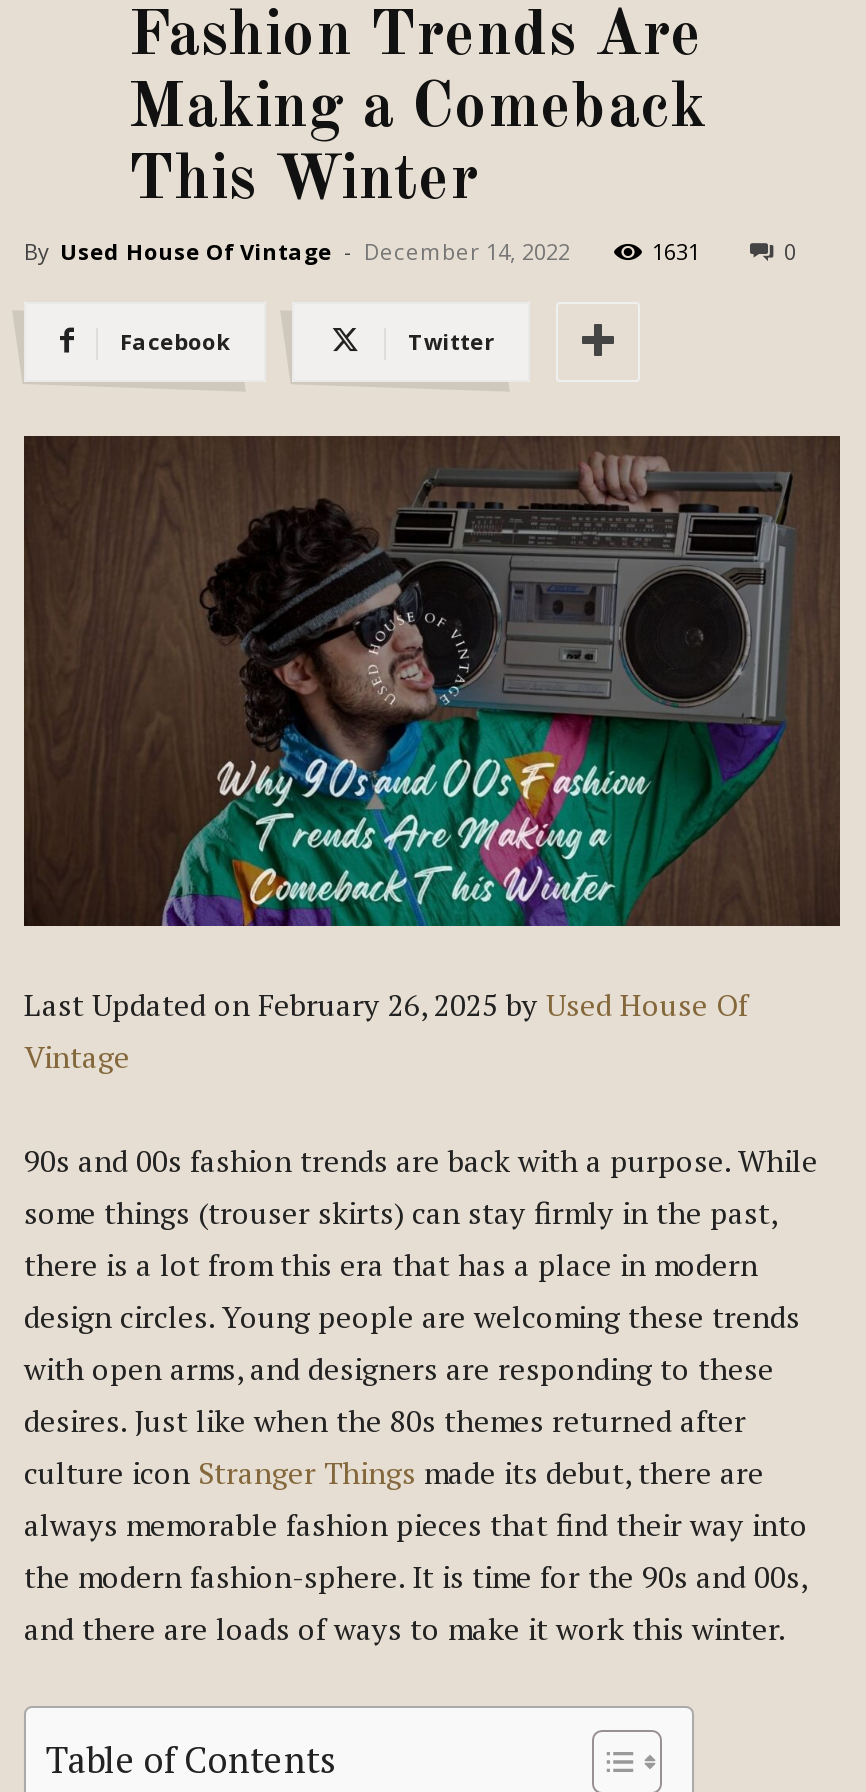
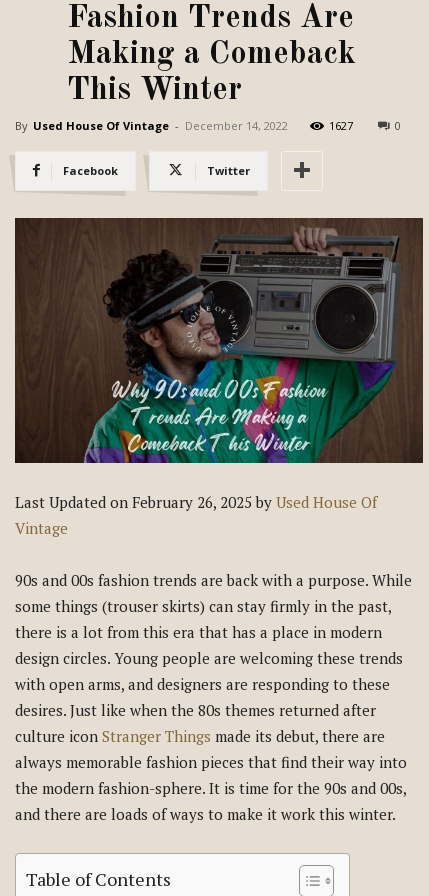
[652,236,700,266] 1631 -> [329,118,353,133] 1627

